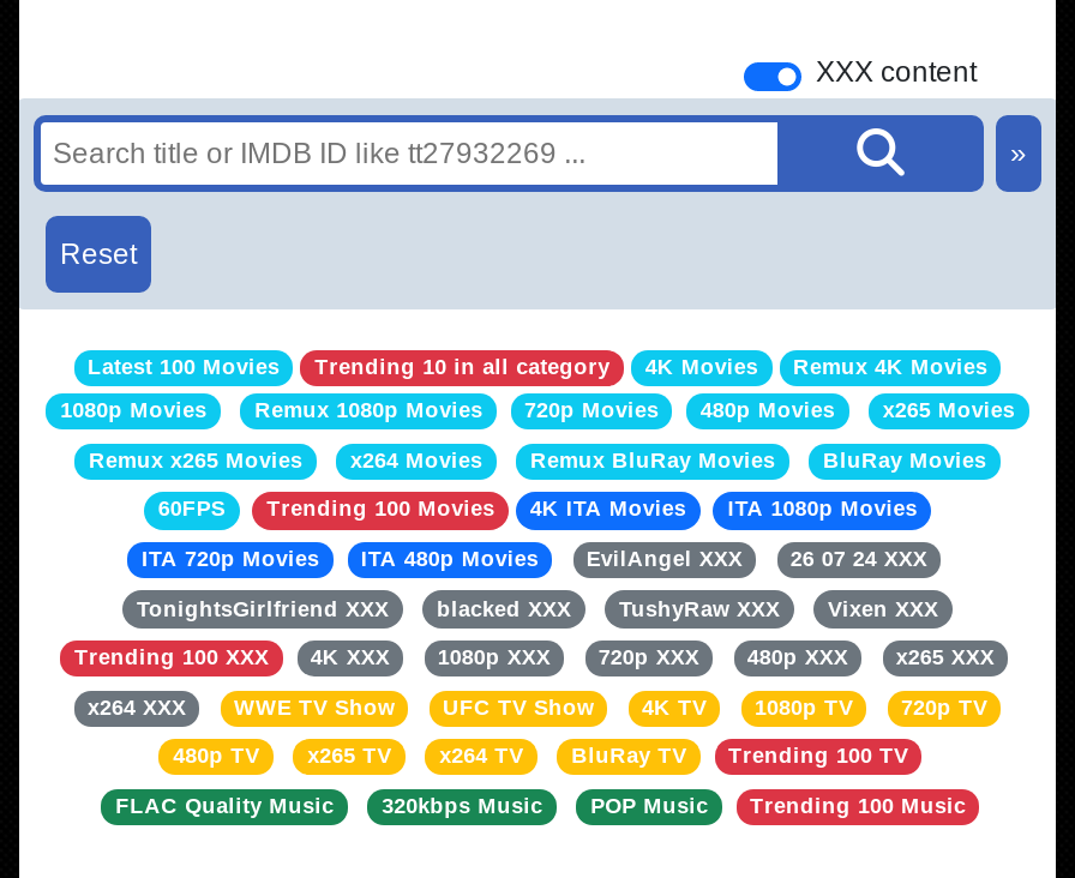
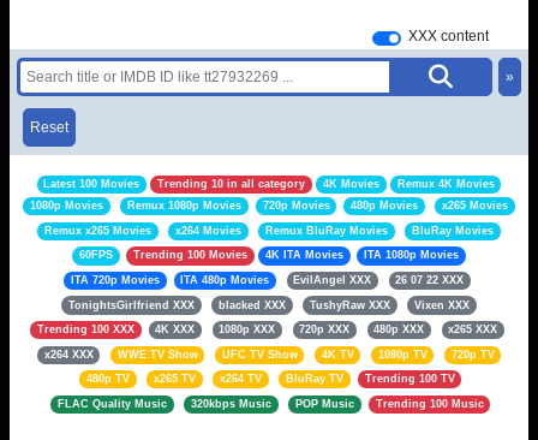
[142,547,927,571] ITA 720p Movies ITA 480p Movies EvilAngel XXX 26 07 24 XXX -> [71,274,464,286] ITA 720p Movies ITA 480p Movies EvilAngel XXX 26 07 22 XXX

